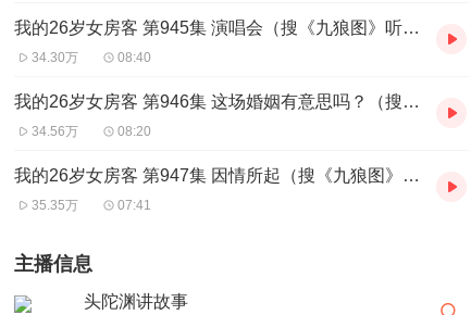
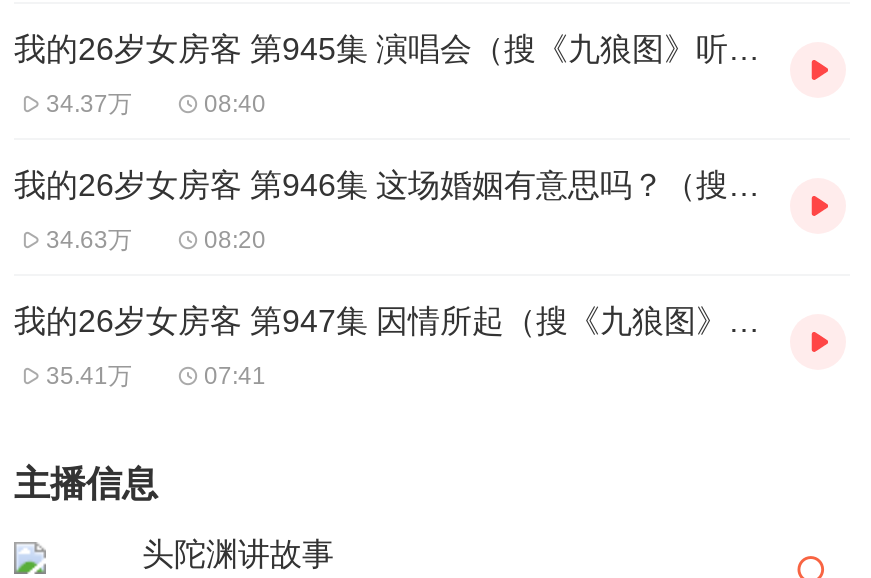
[32,50,78,65] 34.30万 -> [46,90,132,118] 34.37万
[32,124,78,139] 34.56万 -> [46,226,132,254] 34.63万
[32,197,78,213] 35.35万 -> [46,362,132,390] 35.41万

